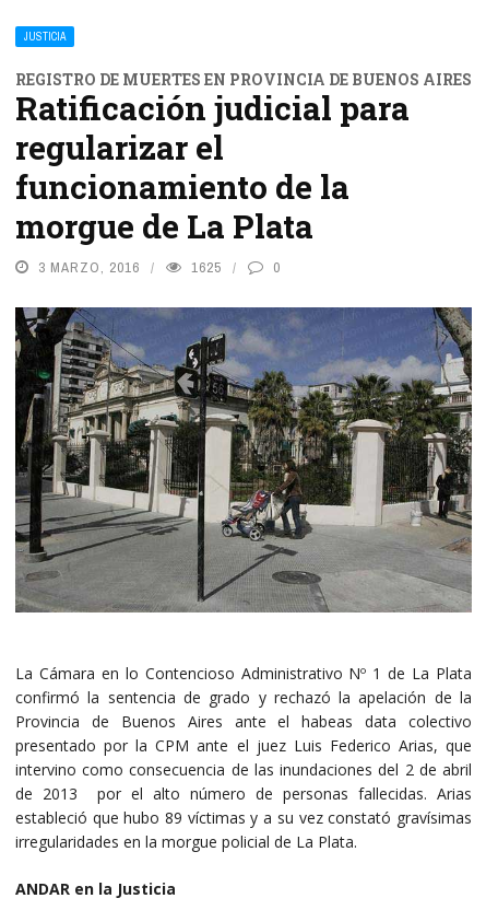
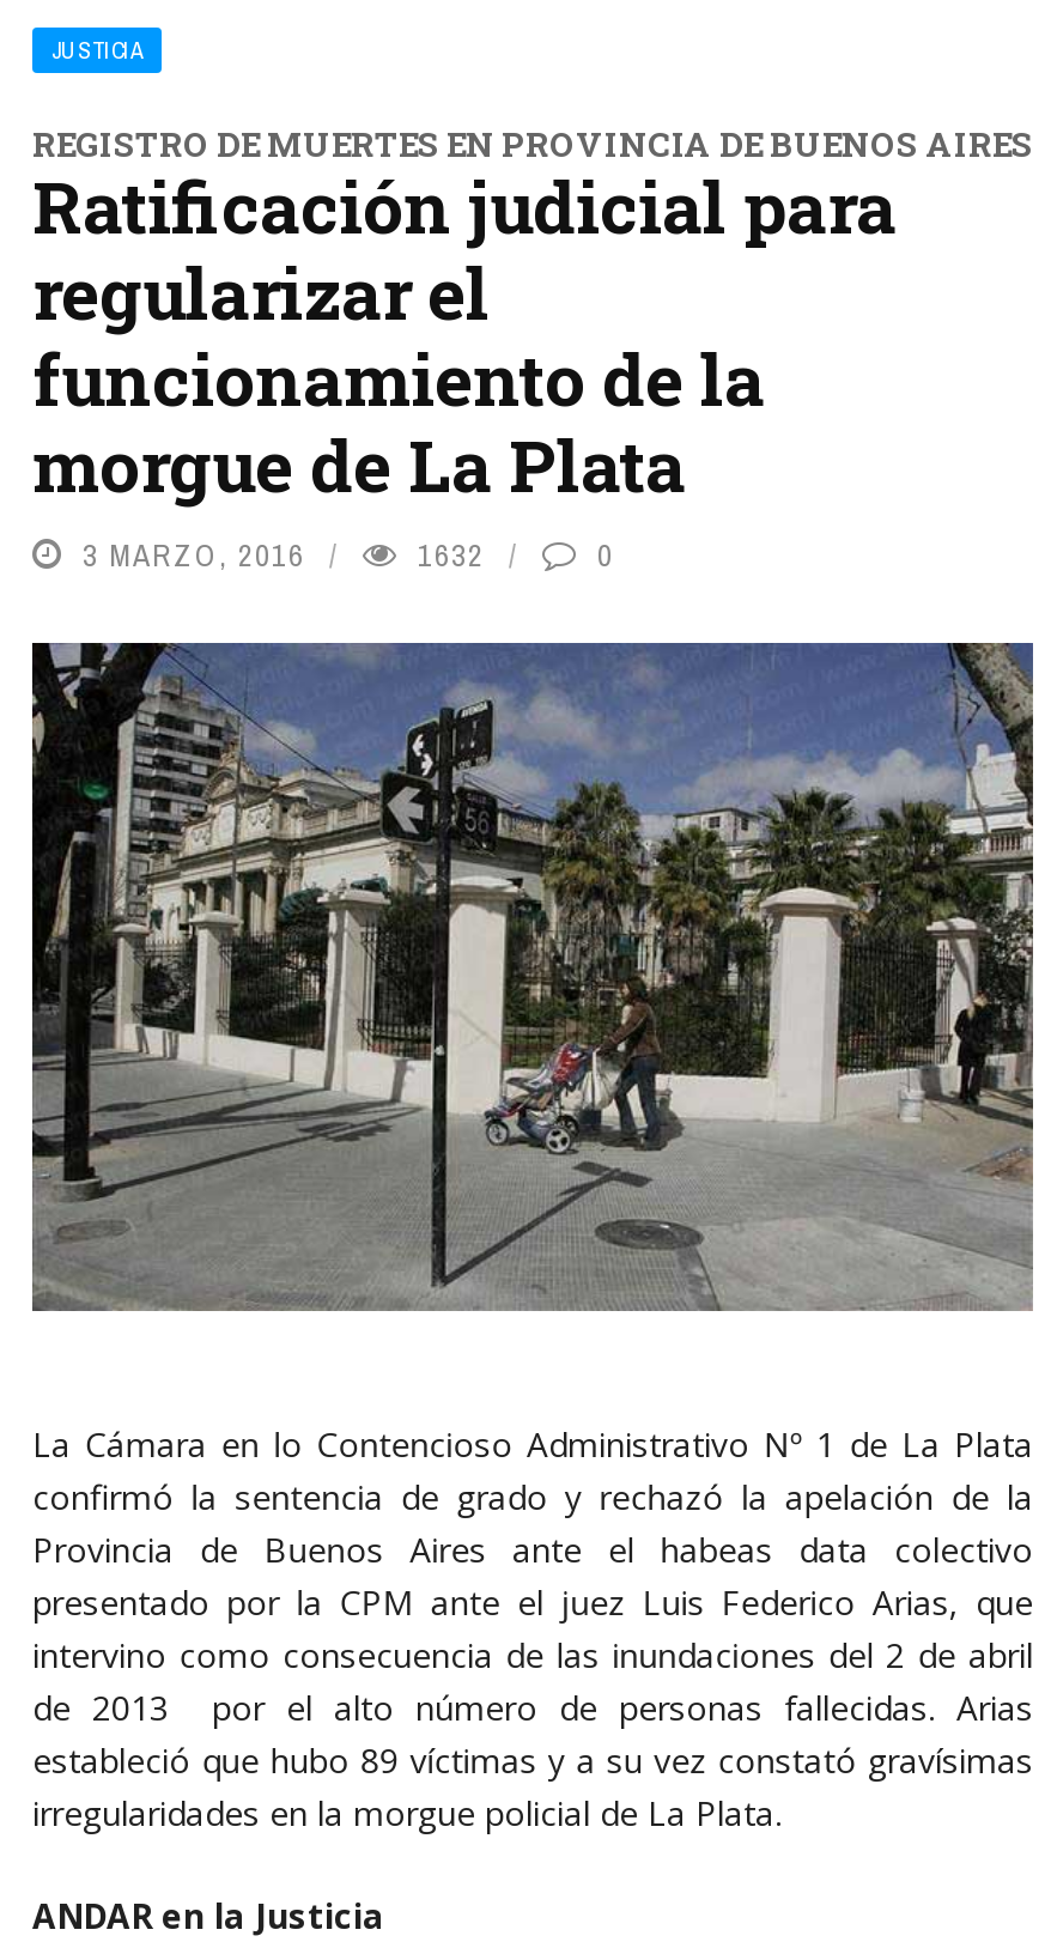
[191,259,222,277] 1625 -> [418,536,485,577] 1632

